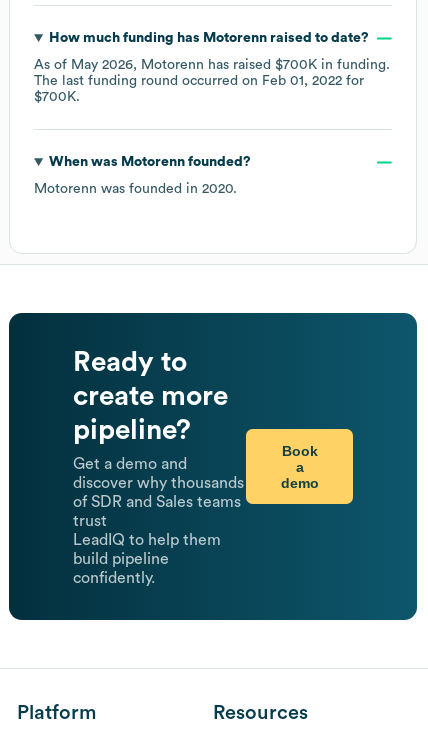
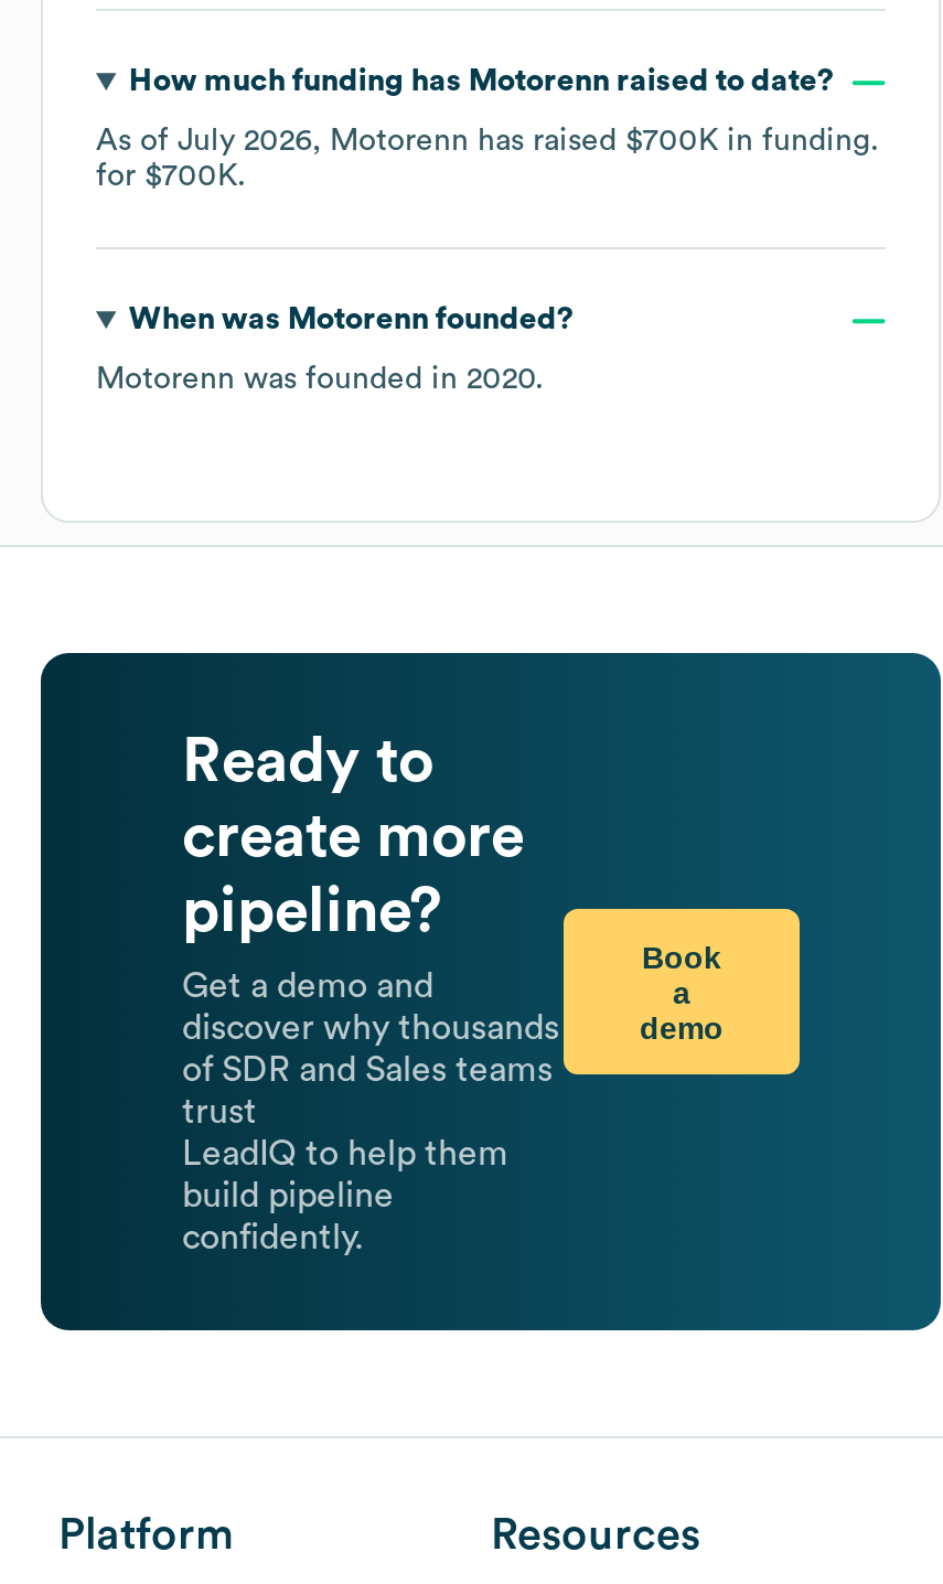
[34,58,390,104] As of May 2026, Motorenn has raised $700K in funding. | The last funding round occurred on Feb 01, 2022 for | $700K. -> [96,126,879,192] As of July 2026, Motorenn has raised $700K in funding. | for $700K.

